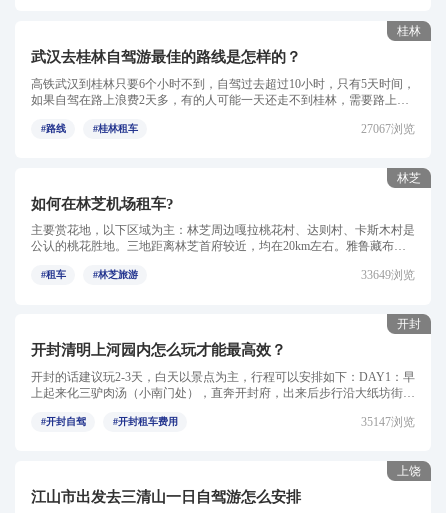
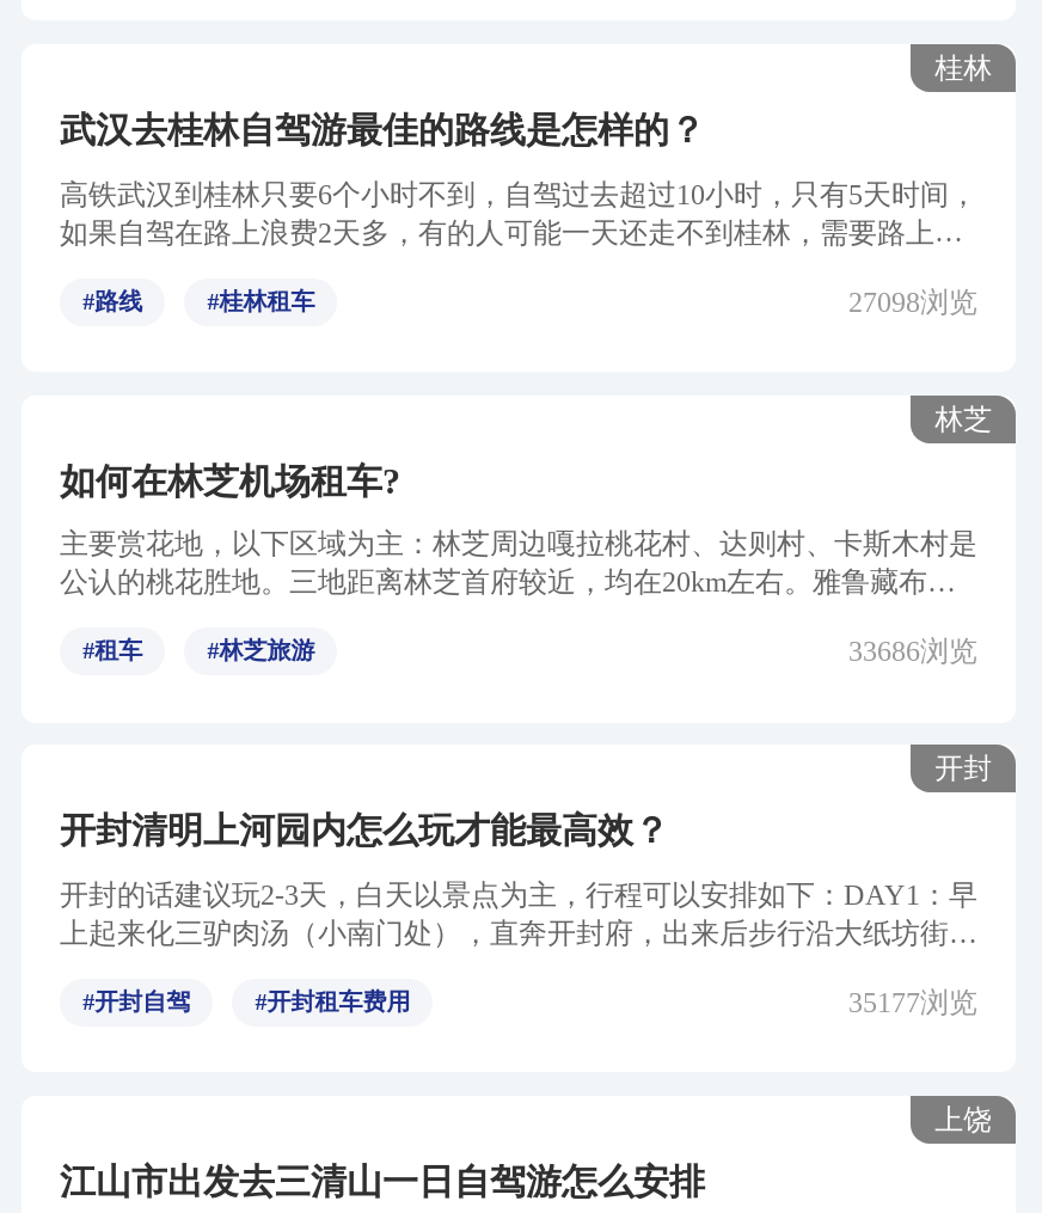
[361,122,415,136] 27067浏览 -> [848,285,977,318] 27098浏览
[361,268,415,282] 33649浏览 -> [848,636,977,669] 33686浏览
[361,415,415,429] 35147浏览 -> [848,986,977,1019] 35177浏览

